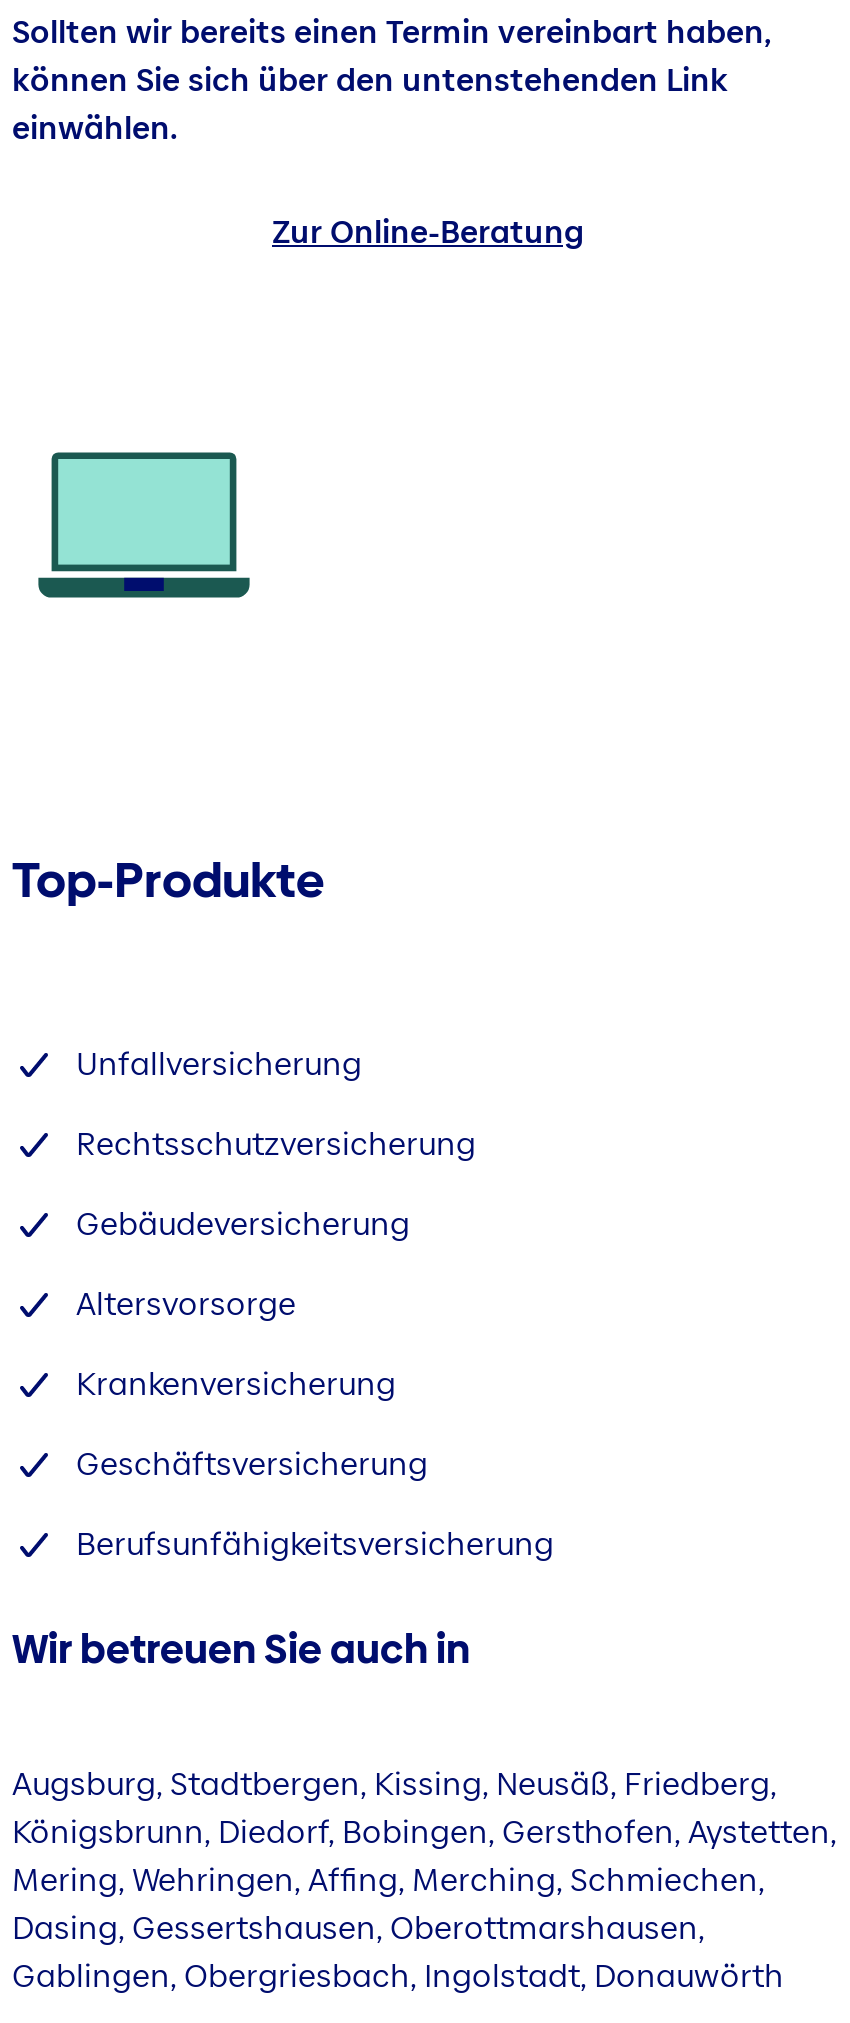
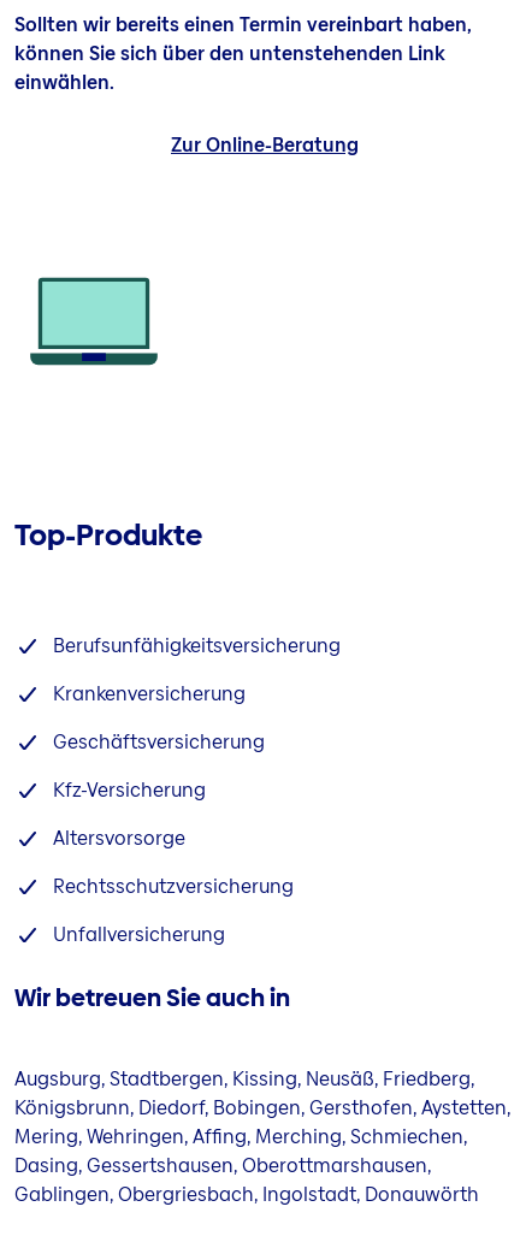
moved [76,1042,476,1328] -> [53,825,294,949]: Altersvorsorge | Rechtsschutzversicherung | Unfallversicherung
[76,1202,410,1248] Gebäudeversicherung -> none
moved [76,1362,428,1488] -> [53,680,265,756]: Krankenversicherung | Geschäftsversicherung
none -> [53,777,206,804] Kfz-Versicherung
moved [76,1522,554,1568] -> [53,632,341,660]: Berufsunfähigkeitsversicherung

